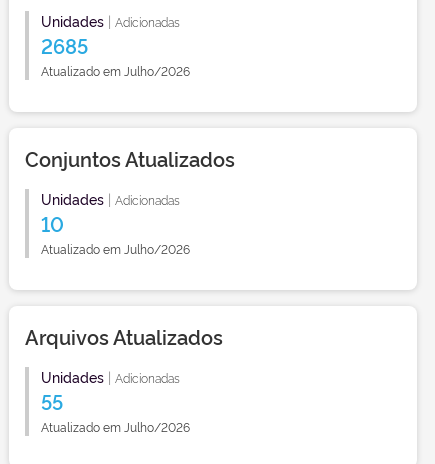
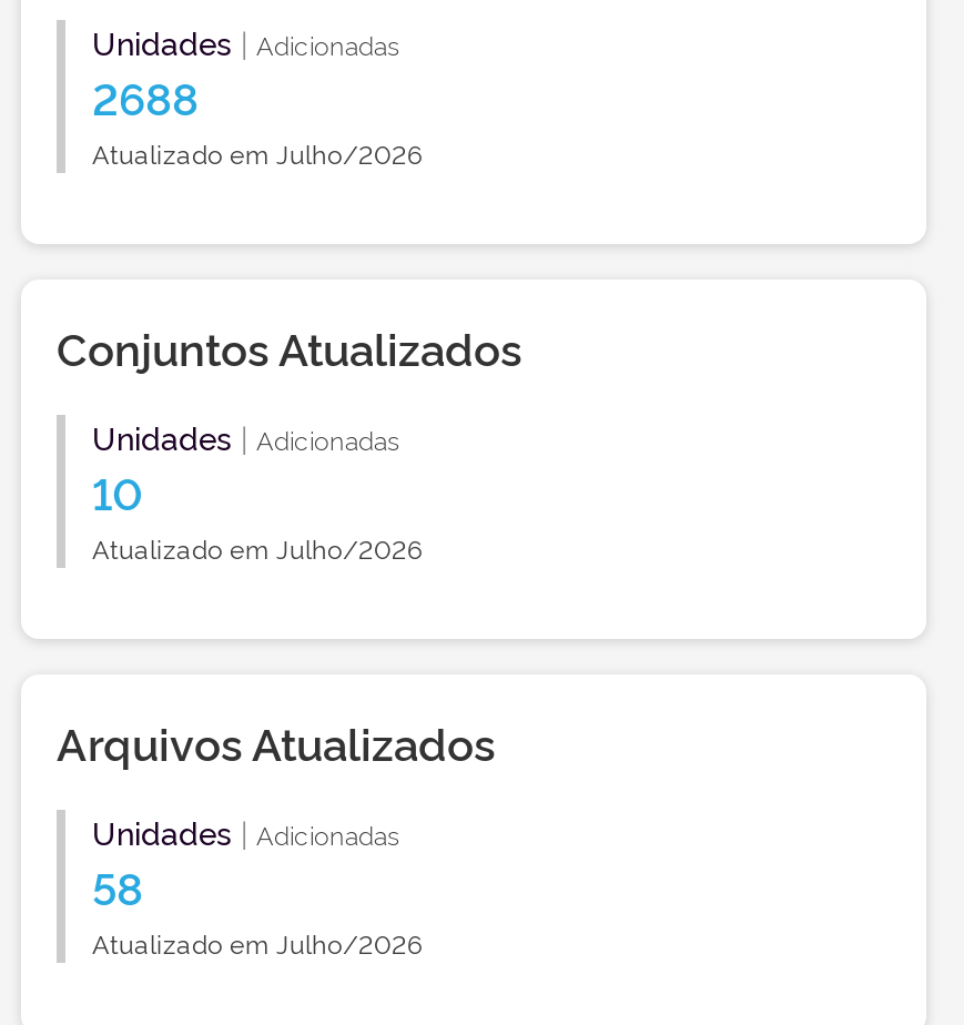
[41,30,88,58] 2685 -> [92,63,199,125] 2688
[41,386,63,414] 55 -> [92,853,143,915] 58

